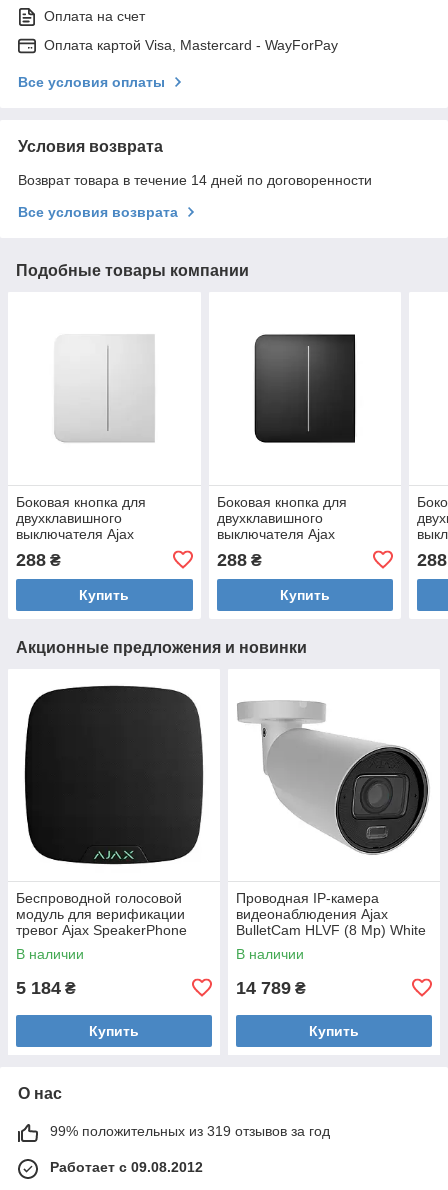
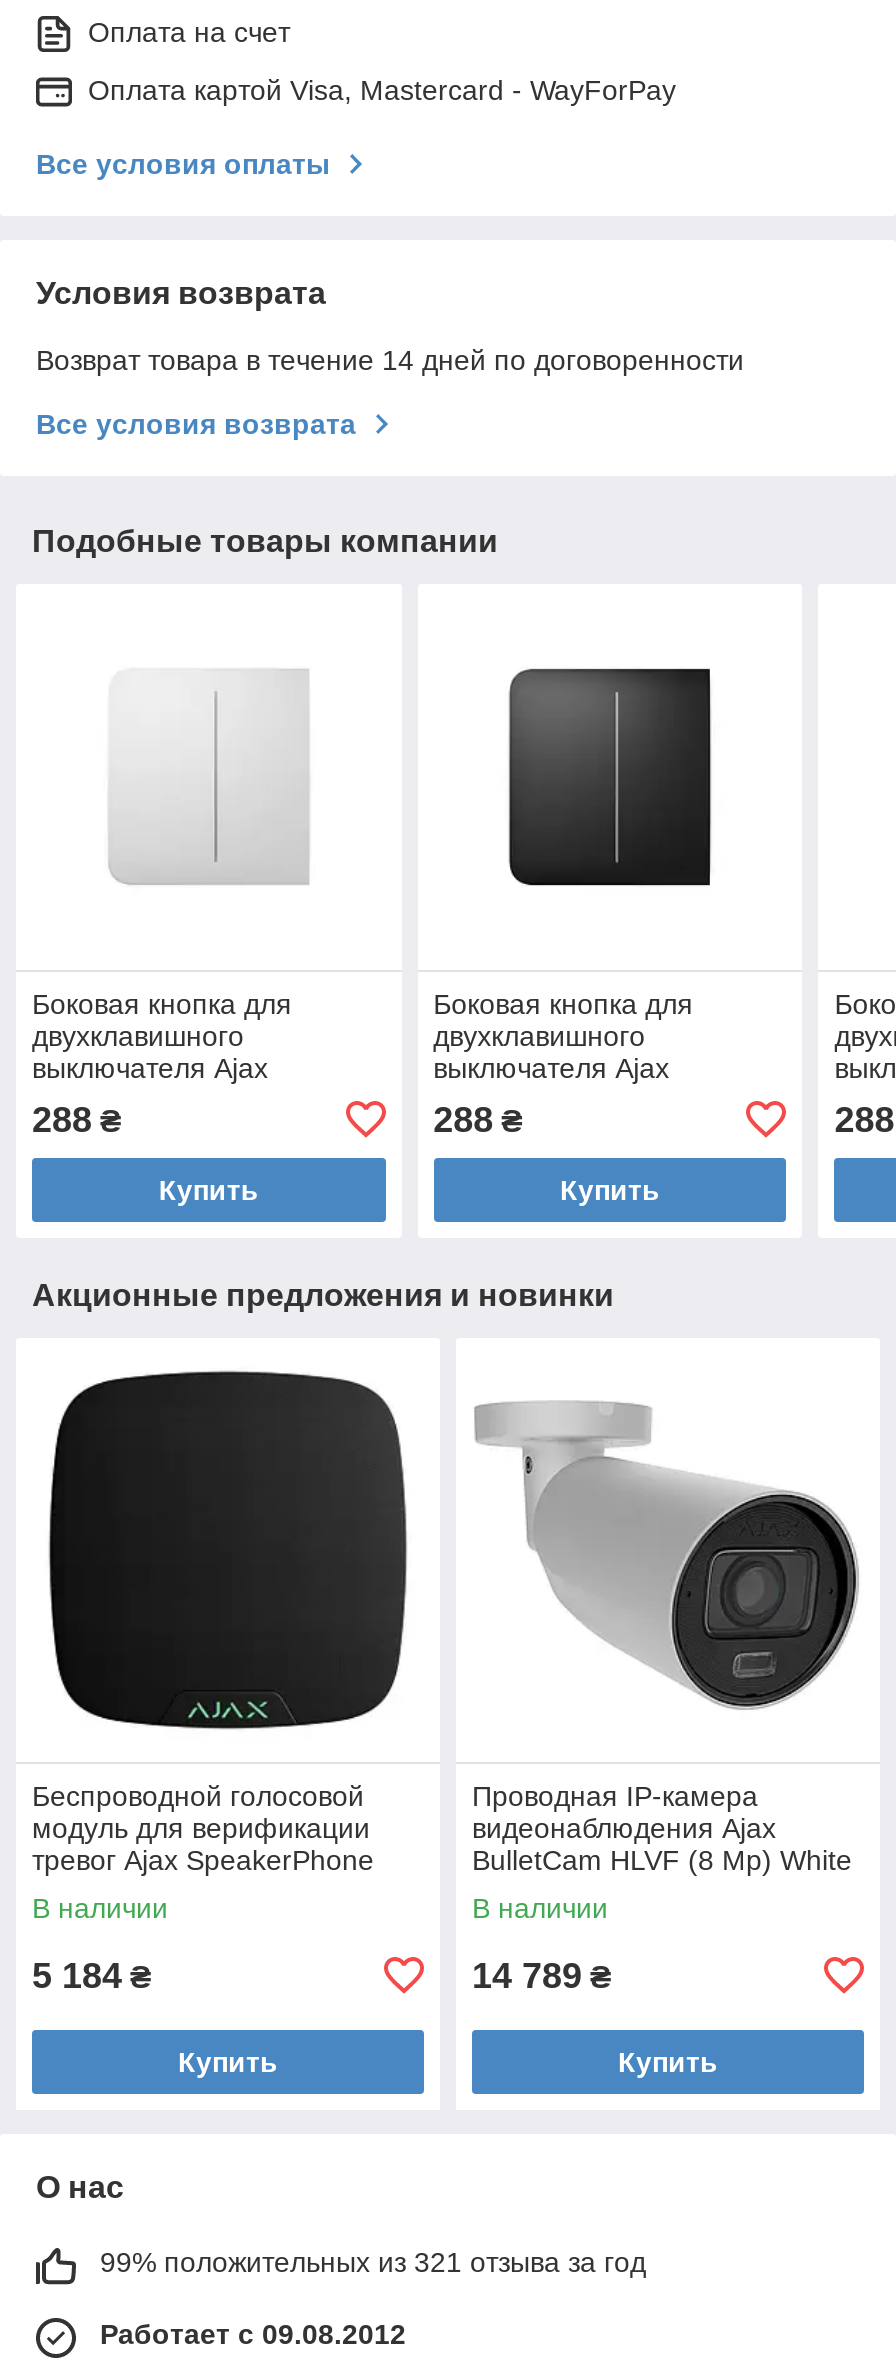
[50,1123,330,1139] 99% положительных из 319 отзывов за год -> [100,2246,646,2278] 99% положительных из 321 отзыва за год

